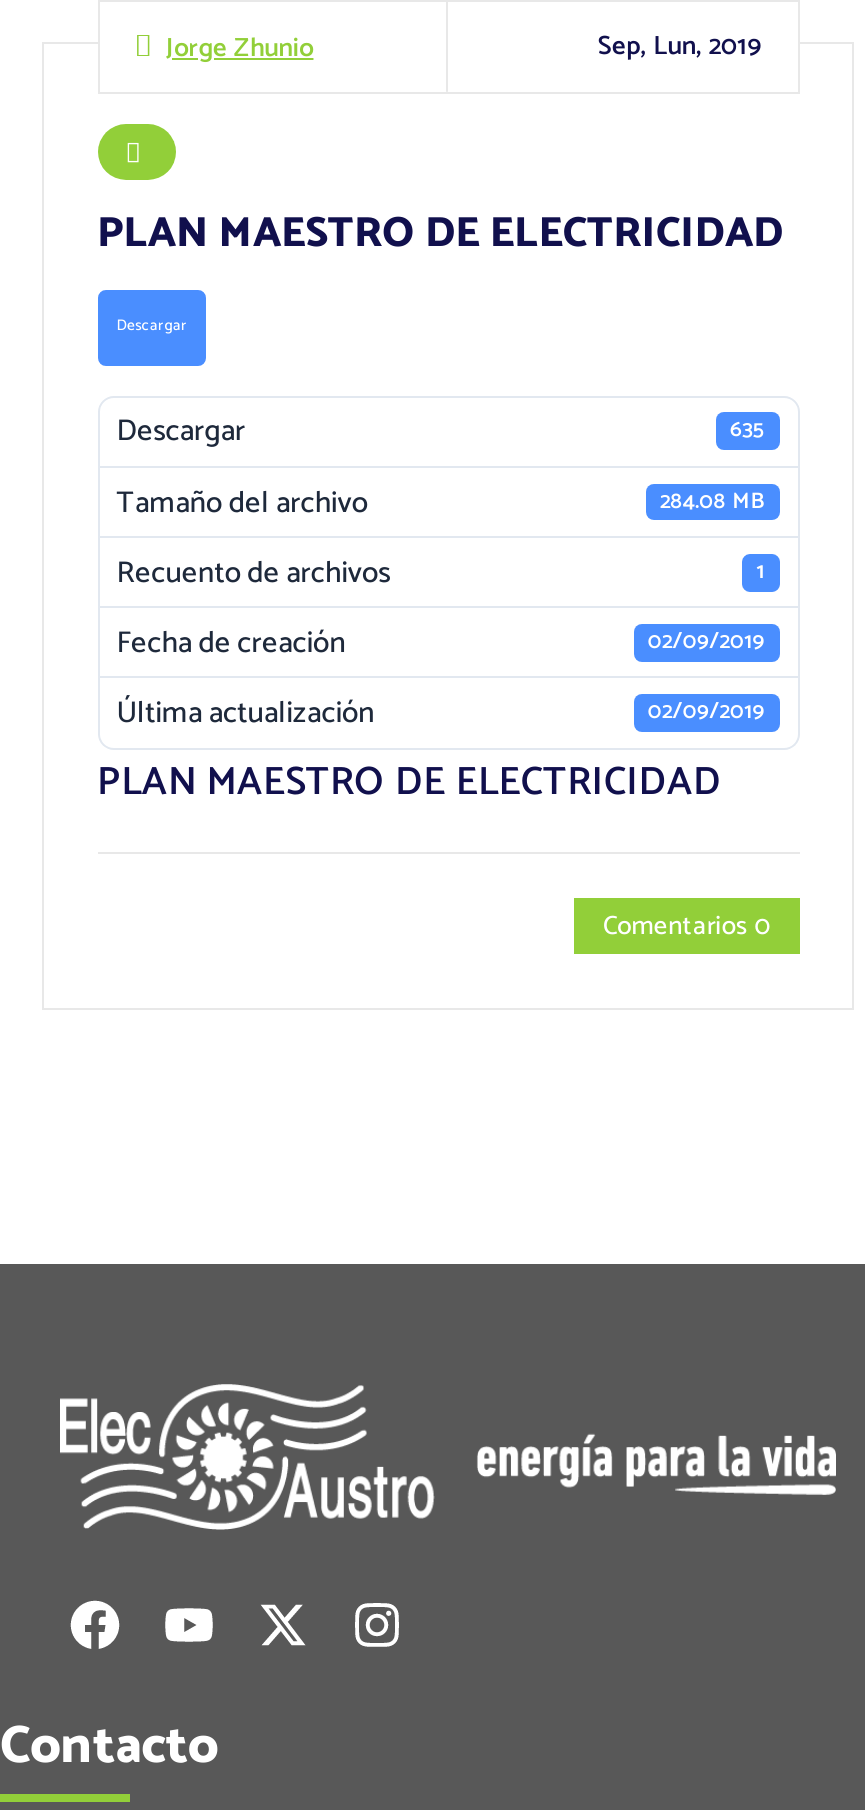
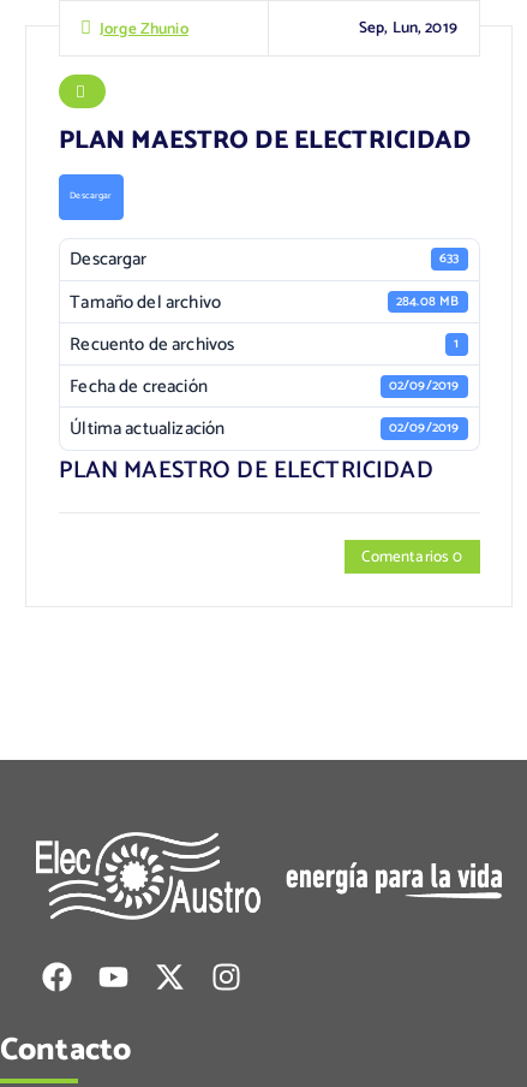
[730,413,765,449] 635 -> [439,248,459,270] 633

